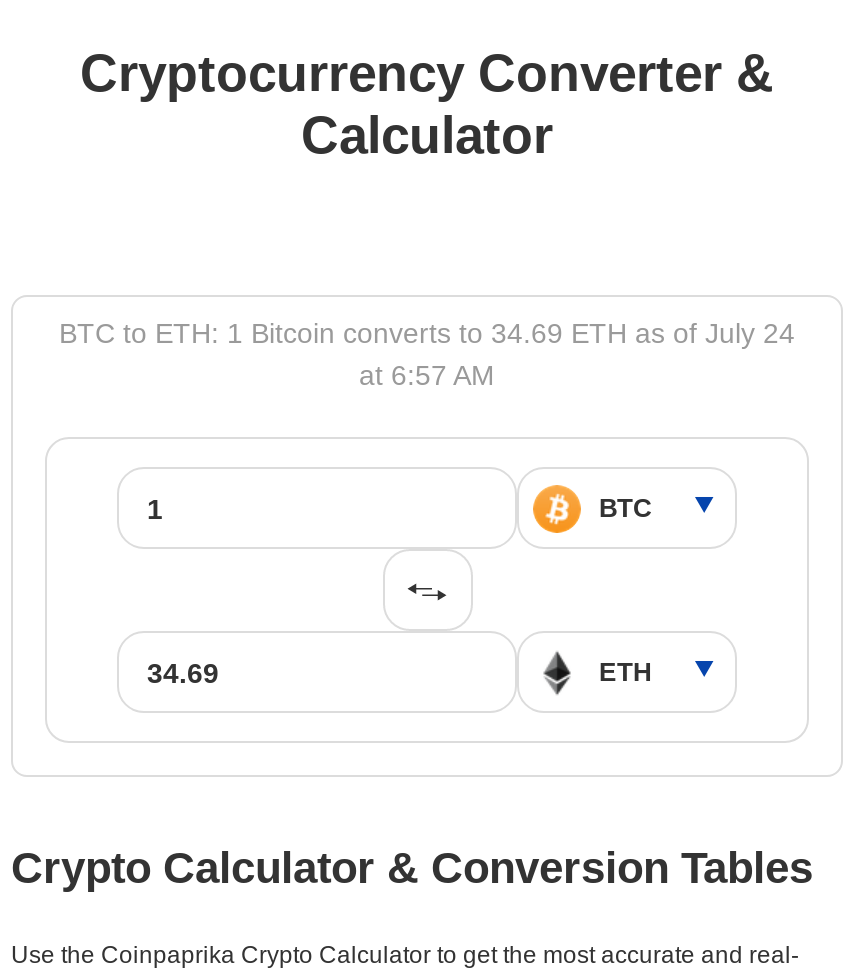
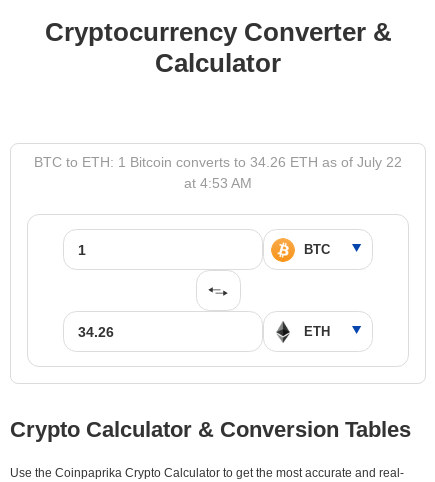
[59,317,795,349] BTC to ETH: 1 Bitcoin converts to 34.69 ETH as of July 24 -> [34,154,402,170] BTC to ETH: 1 Bitcoin converts to 34.26 ETH as of July 22
[359,359,495,391] at 6:57 AM -> [184,175,252,191] at 4:53 AM

